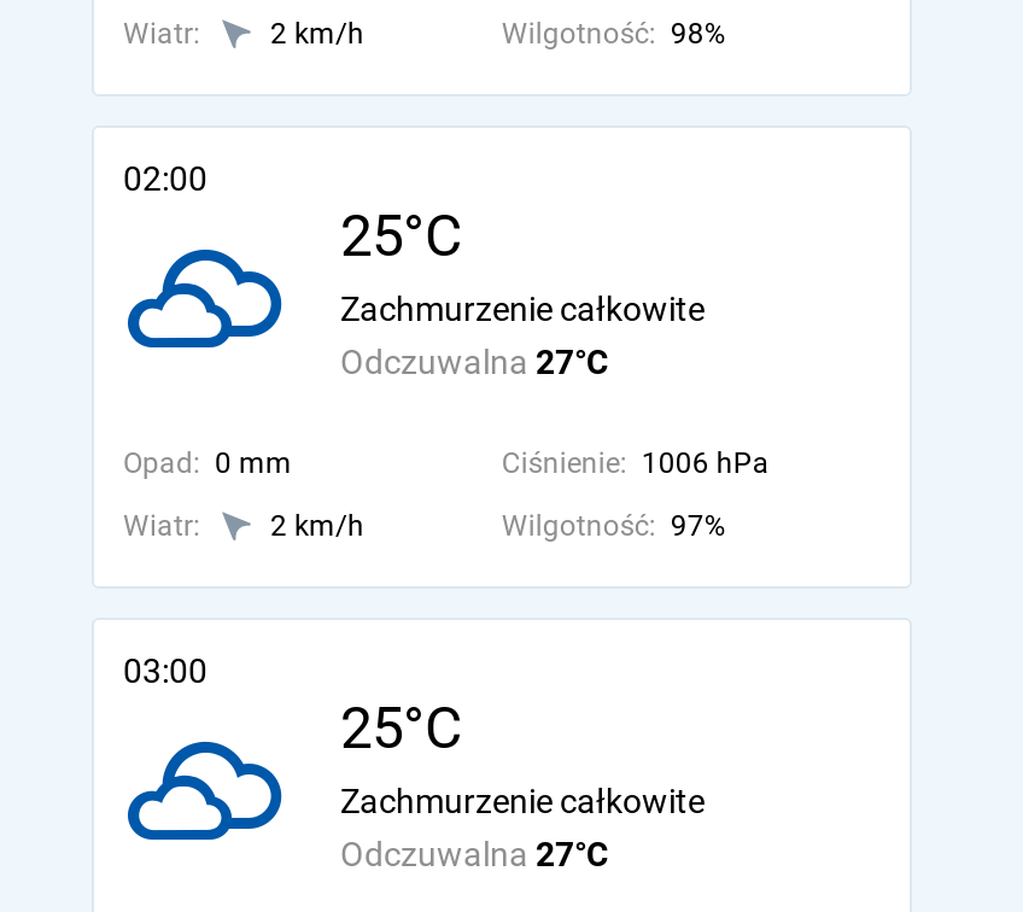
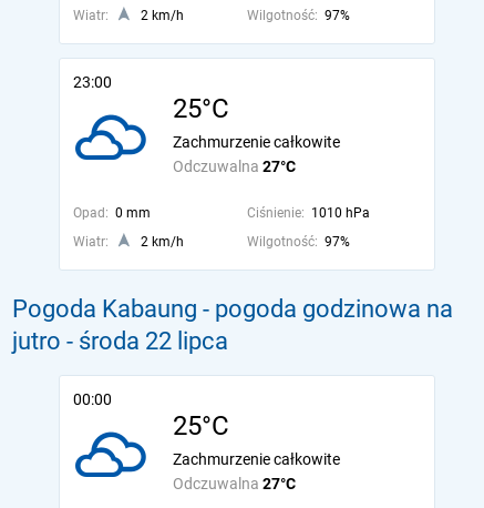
[502,17,726,51] Wilgotność: 98% -> [247,8,350,23] Wilgotność: 97%
[123,159,207,198] 02:00 -> [73,73,112,91] 23:00
[502,446,769,480] Ciśnienie: 1006 hPa -> [247,205,370,221] Ciśnienie: 1010 hPa
[123,651,207,690] 03:00 -> [12,295,453,408] Pogoda Kabaung - pogoda godzinowa na | jutro - środa 22 lipca | 00:00

